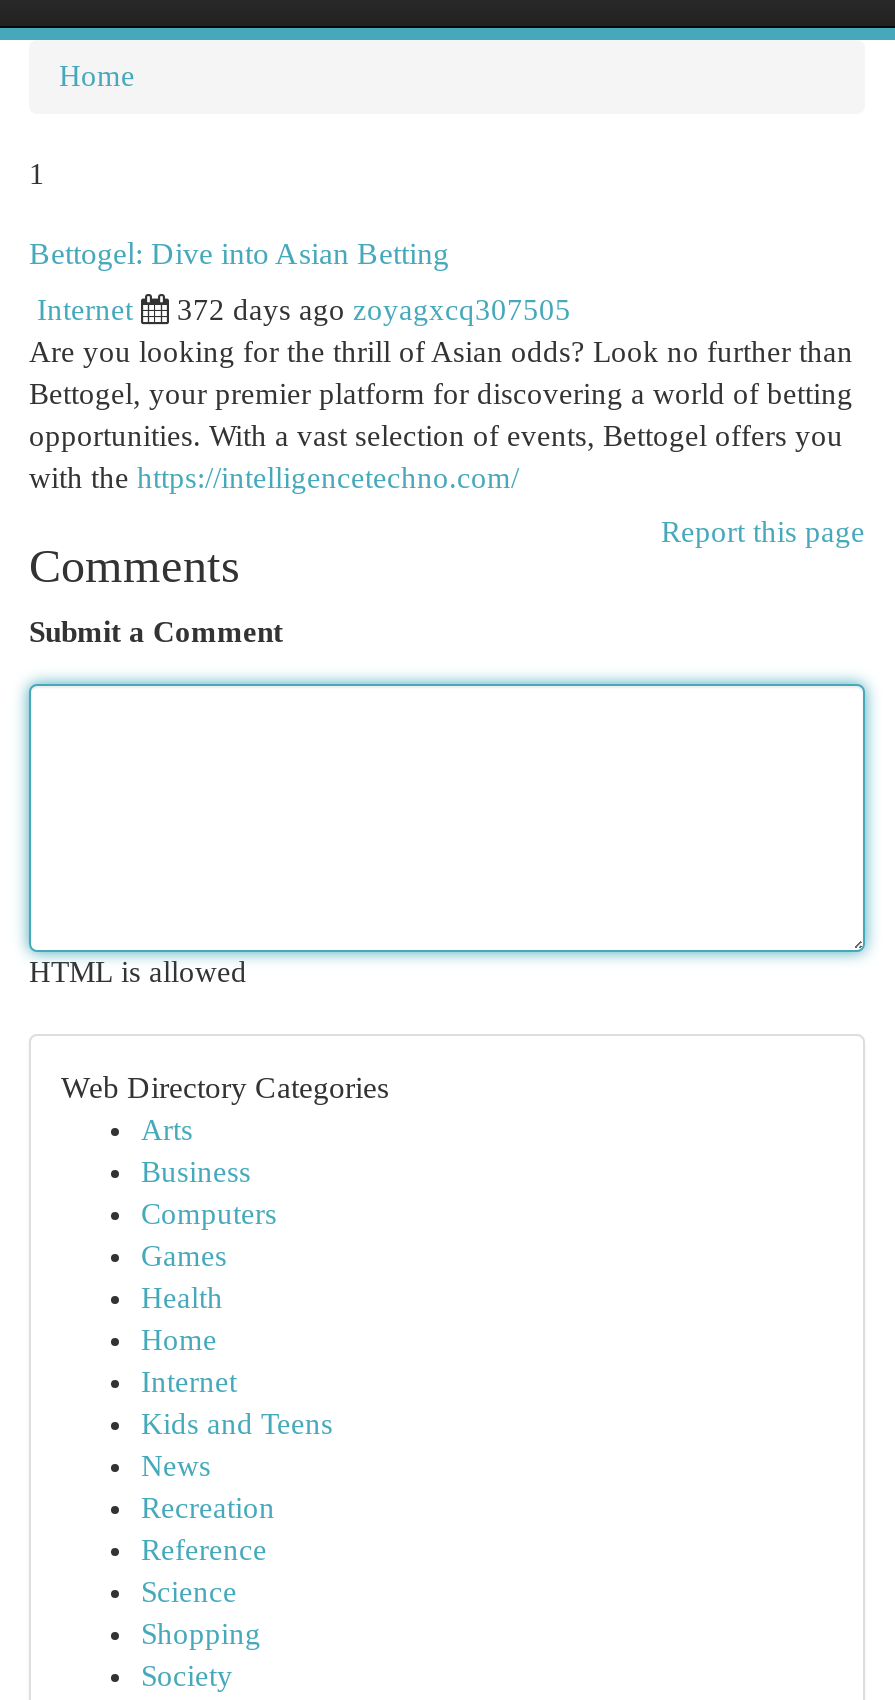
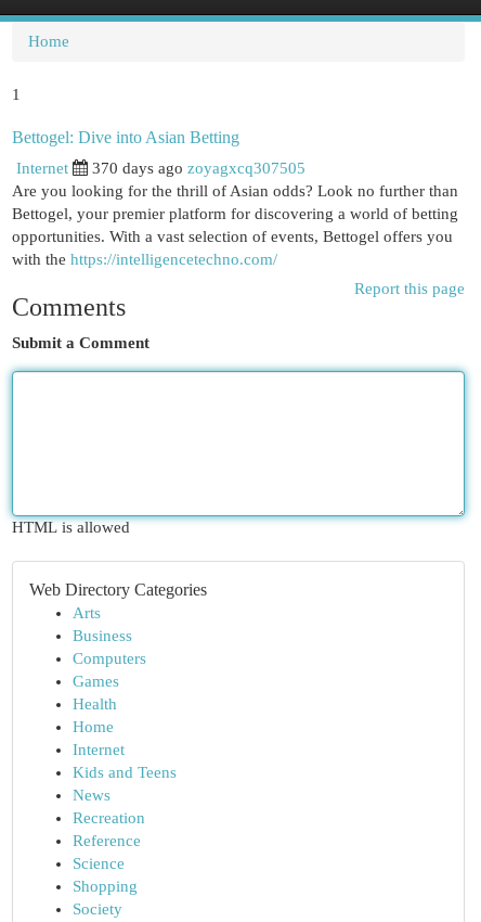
[177,294,571,326] 372 days ago zoyagxcq307505 -> [92,159,305,177] 370 days ago zoyagxcq307505

